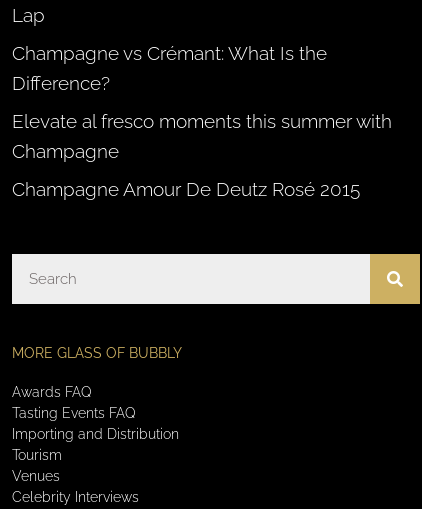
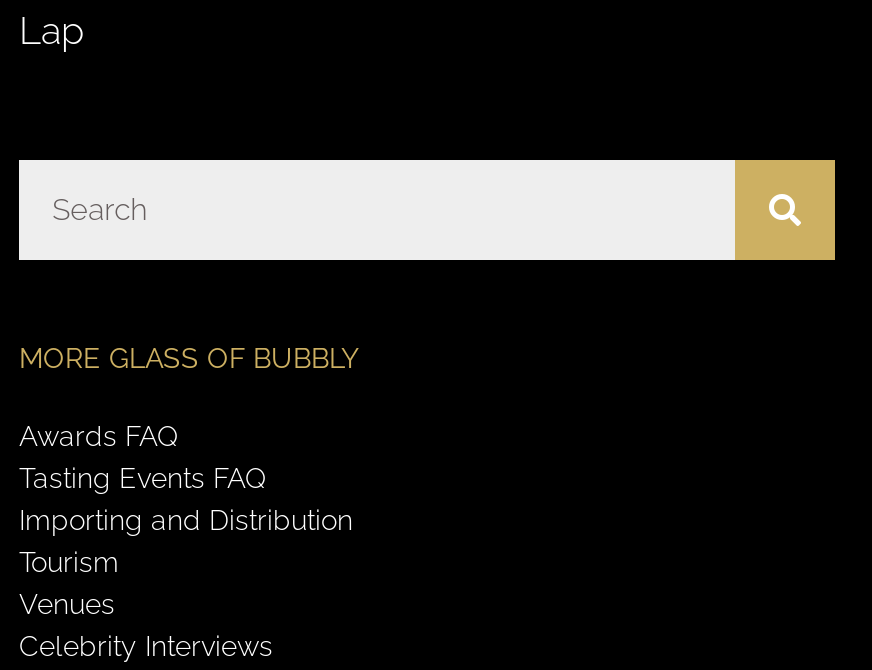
[12,42,392,200] Champagne vs Crémant: What Is the | Difference? | Elevate al fresco moments this summer with | Champagne | Champagne Amour De Deutz Rosé 2015 -> none

